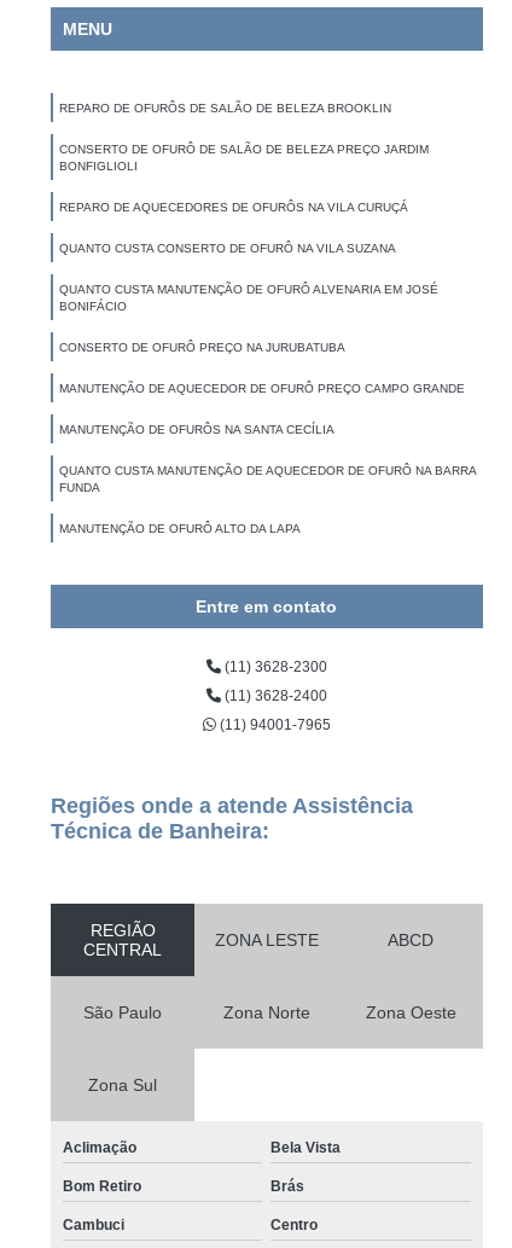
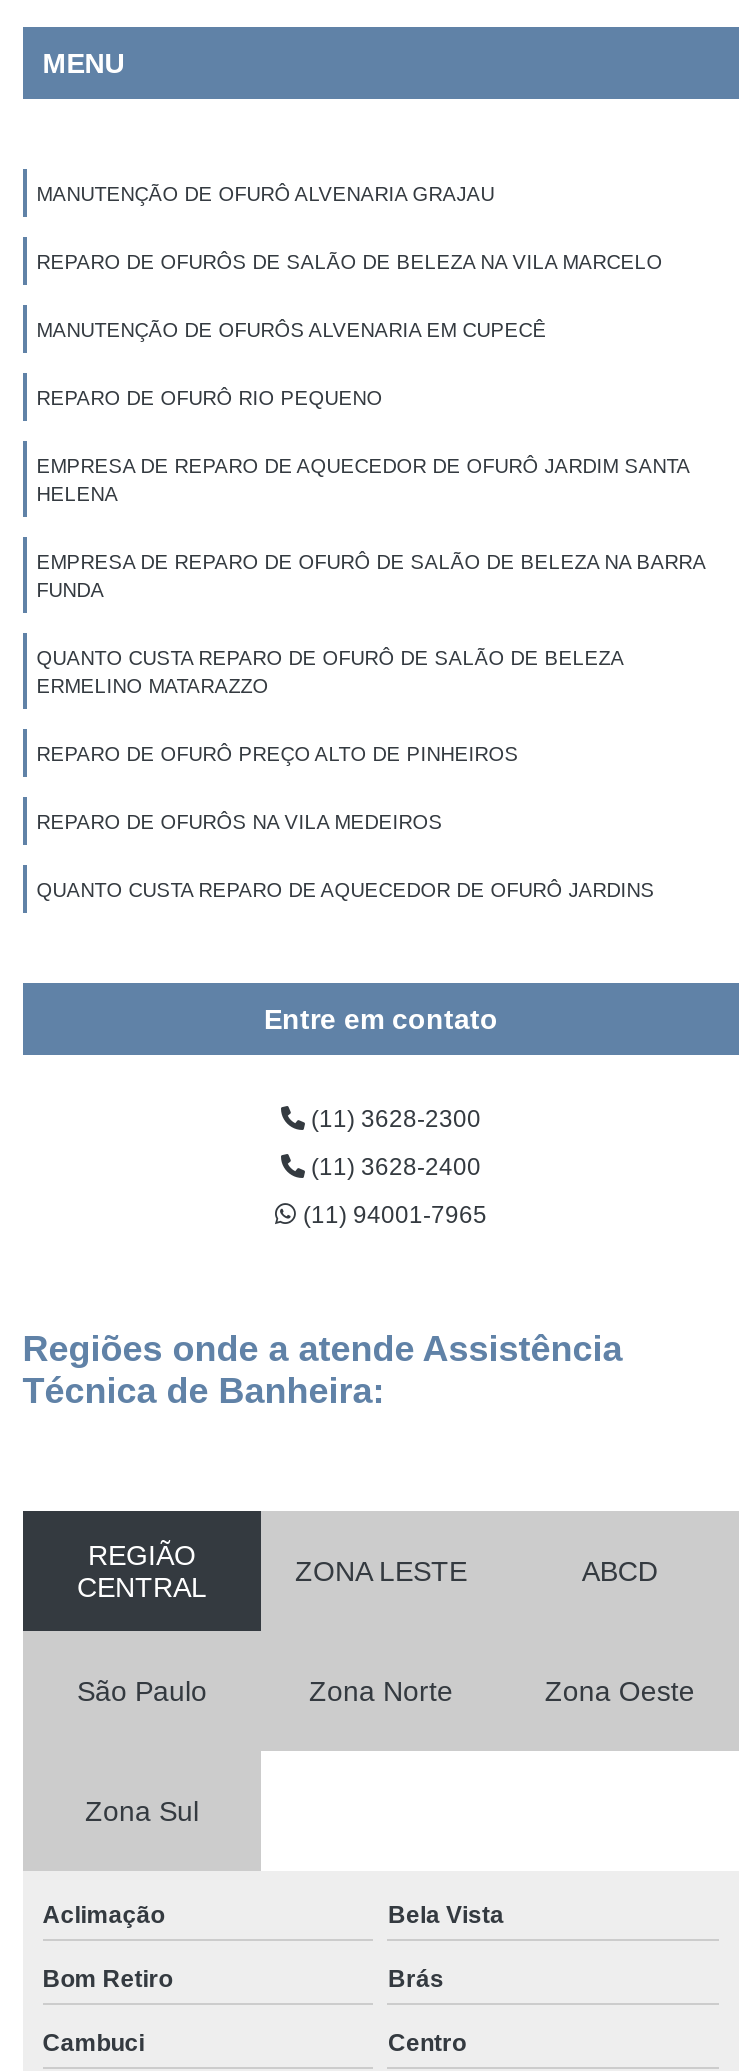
[59,102,476,477] REPARO DE OFURÔS DE SALÃO DE BELEZA BROOKLIN | CONSERTO DE OFURÔ DE SALÃO DE BELEZA PREÇO JARDIM | BONFIGLIOLI | REPARO DE AQUECEDORES DE OFURÔS NA VILA CURUÇÁ | QUANTO CUSTA CONSERTO DE OFURÔ NA VILA SUZANA | QUANTO CUSTA MANUTENÇÃO DE OFURÔ ALVENARIA EM JOSÉ | BONIFÁCIO | CONSERTO DE OFURÔ PREÇO NA JURUBATUBA | MANUTENÇÃO DE AQUECEDOR DE OFURÔ PREÇO CAMPO GRANDE | MANUTENÇÃO DE OFURÔS NA SANTA CECÍLIA | QUANTO CUSTA MANUTENÇÃO DE AQUECEDOR DE OFURÔ NA BARRA -> [37,183,705,573] MANUTENÇÃO DE OFURÔ ALVENARIA GRAJAU | REPARO DE OFURÔS DE SALÃO DE BELEZA NA VILA MARCELO | MANUTENÇÃO DE OFURÔS ALVENARIA EM CUPECÊ | REPARO DE OFURÔ RIO PEQUENO | EMPRESA DE REPARO DE AQUECEDOR DE OFURÔ JARDIM SANTA | HELENA | EMPRESA DE REPARO DE OFURÔ DE SALÃO DE BELEZA NA BARRA
moved [59,481,100,494] -> [37,579,105,601]: FUNDA
[59,522,300,535] MANUTENÇÃO DE OFURÔ ALTO DA LAPA -> [37,647,655,901] QUANTO CUSTA REPARO DE OFURÔ DE SALÃO DE BELEZA | ERMELINO MATARAZZO | REPARO DE OFURÔ PREÇO ALTO DE PINHEIROS | REPARO DE OFURÔS NA VILA MEDEIROS | QUANTO CUSTA REPARO DE AQUECEDOR DE OFURÔ JARDINS

